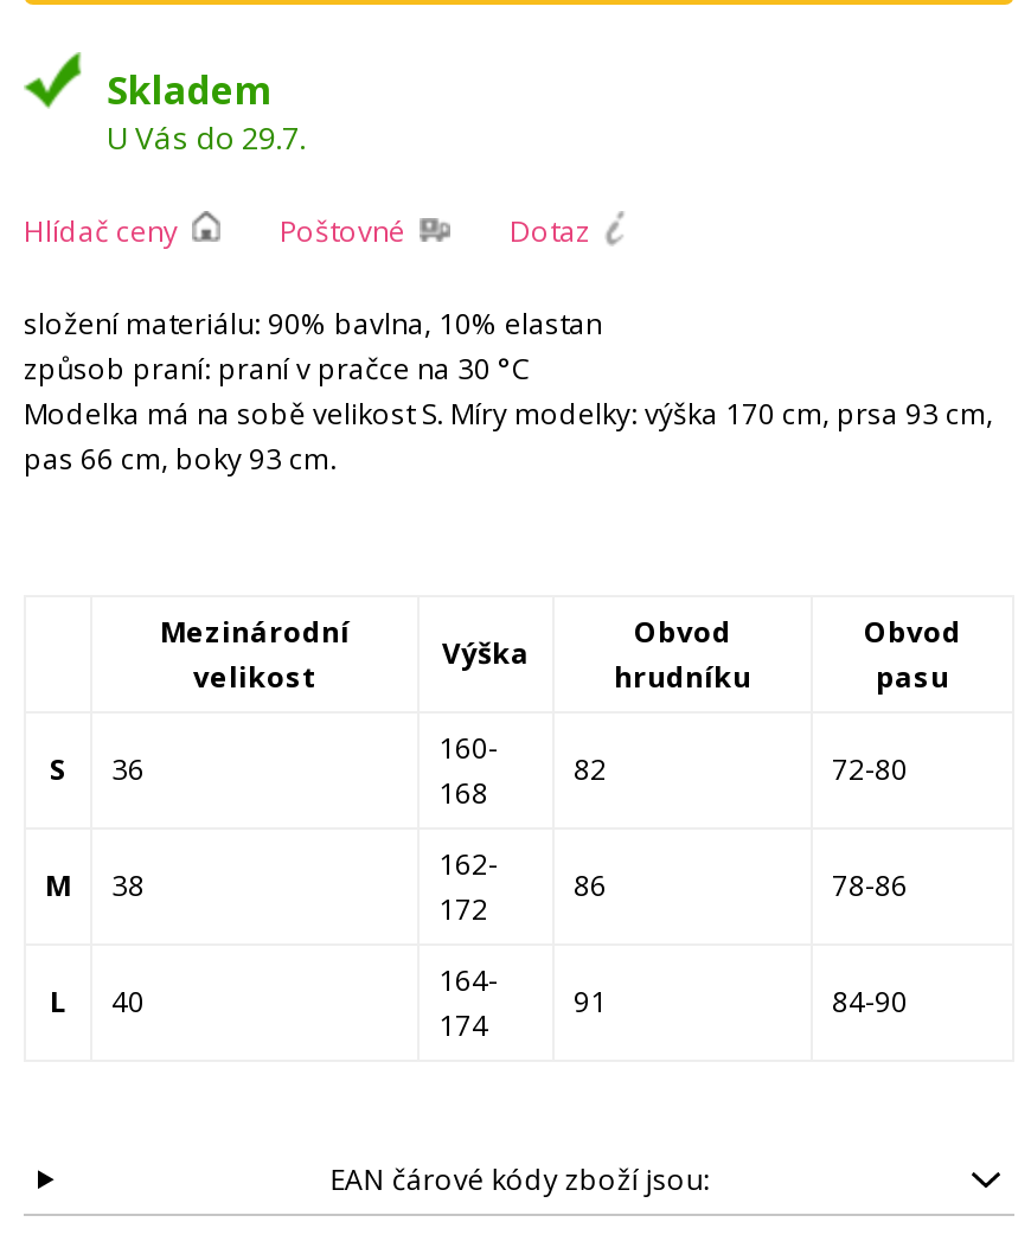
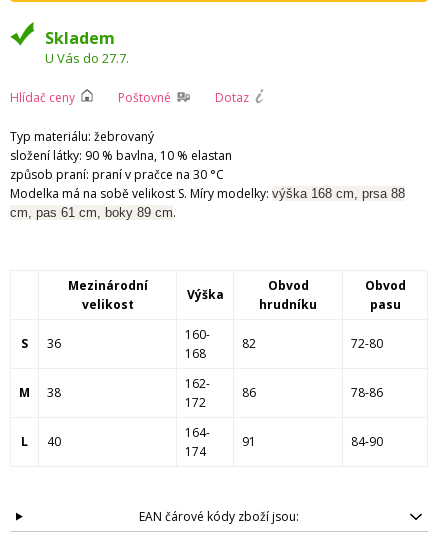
[107,116,306,159] U Vás do 29.7. -> [45,49,129,67] U Vás do 27.7.
[24,304,602,344] složení materiálu: 90% bavlna, 10% elastan -> [10,128,232,164] Typ materiálu: žebrovaný | složení látky: 90 % bavlna, 10 % elastan
[24,394,993,479] Modelka má na sobě velikost S. Míry modelky: výška 170 cm, prsa 93 cm, | pas 66 cm, boky 93 cm. -> [10,185,405,221] Modelka má na sobě velikost S. Míry modelky: výška 168 cm, prsa 88 | cm, pas 61 cm, boky 89 cm.

